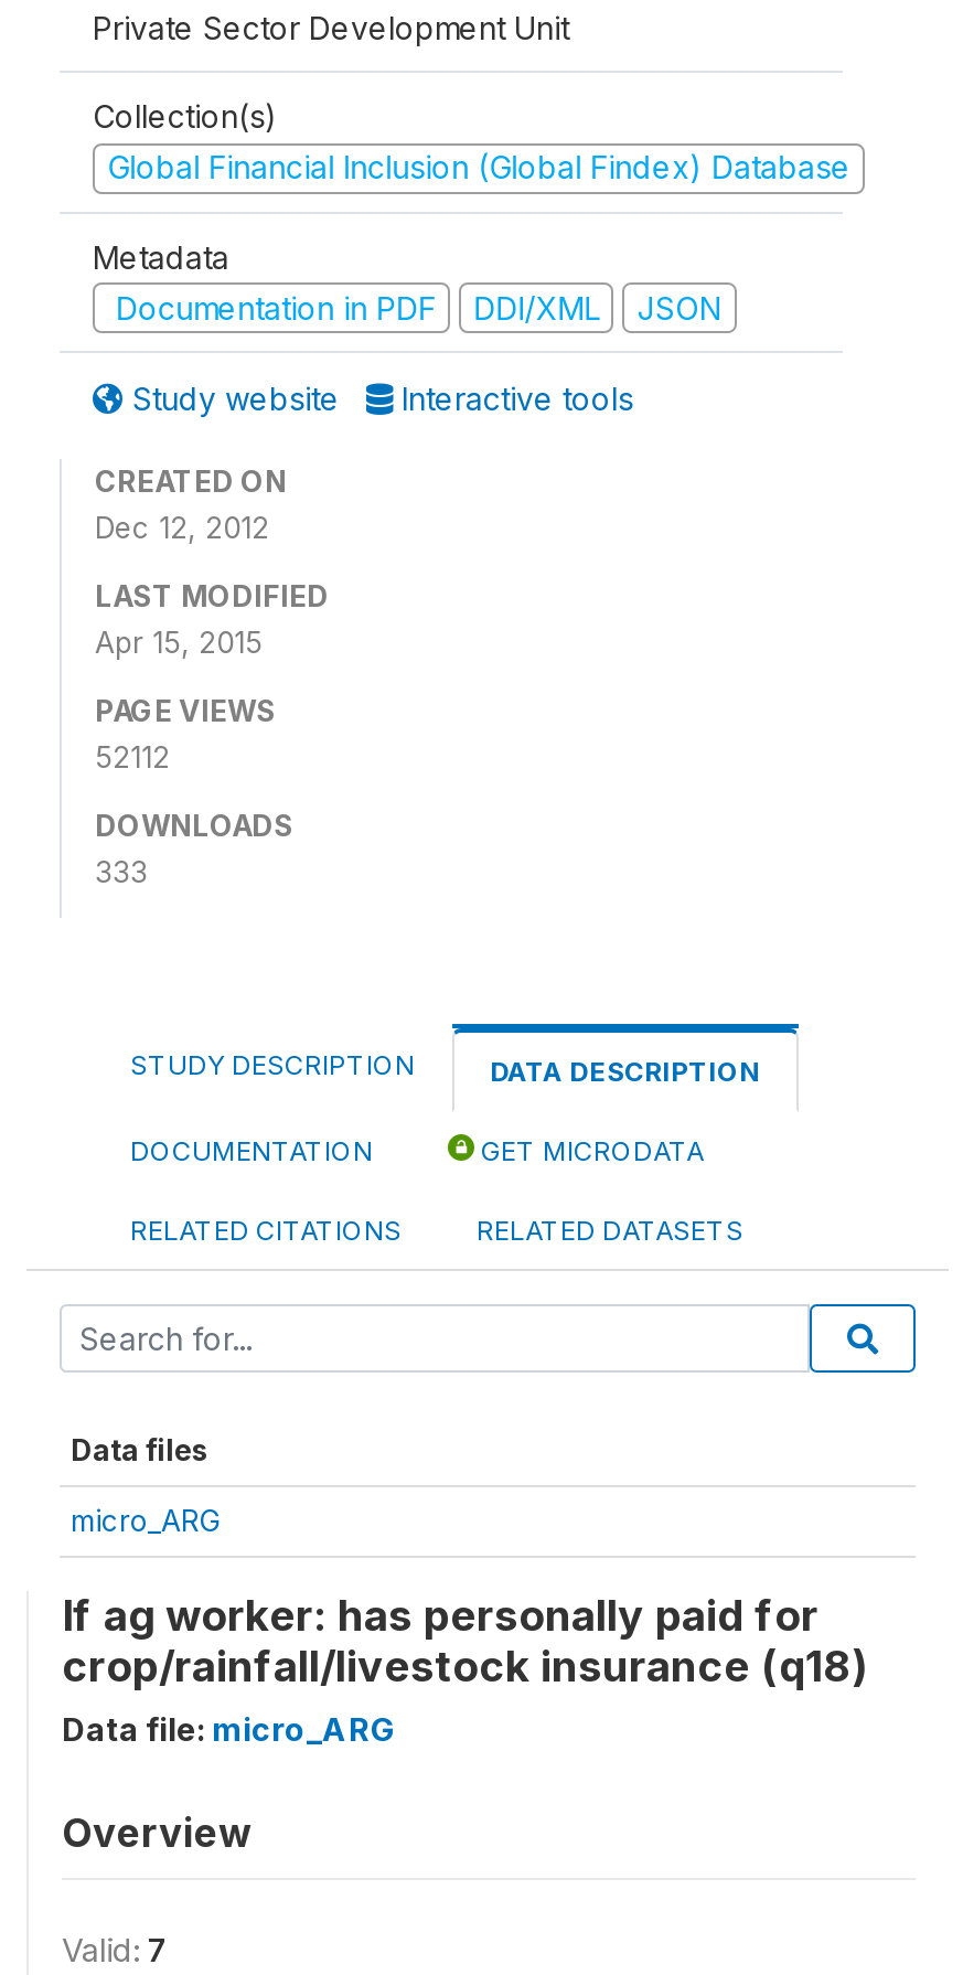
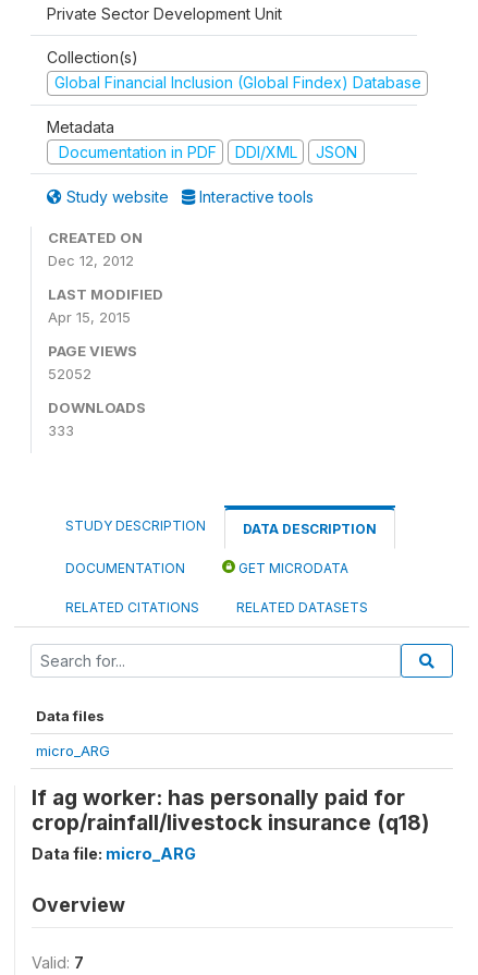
[95,739,170,775] 52112 -> [48,365,91,382] 52052

